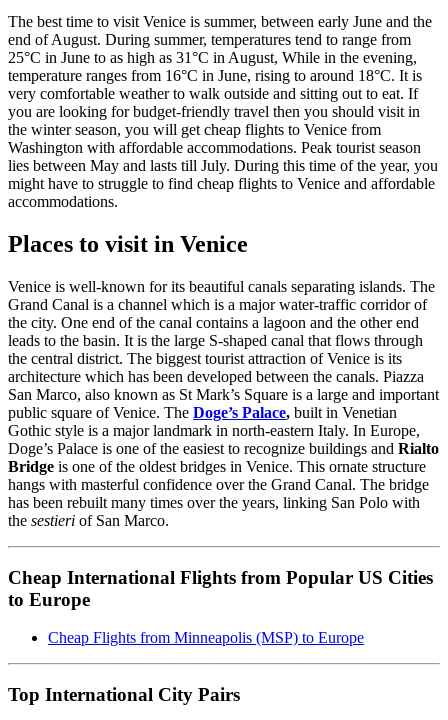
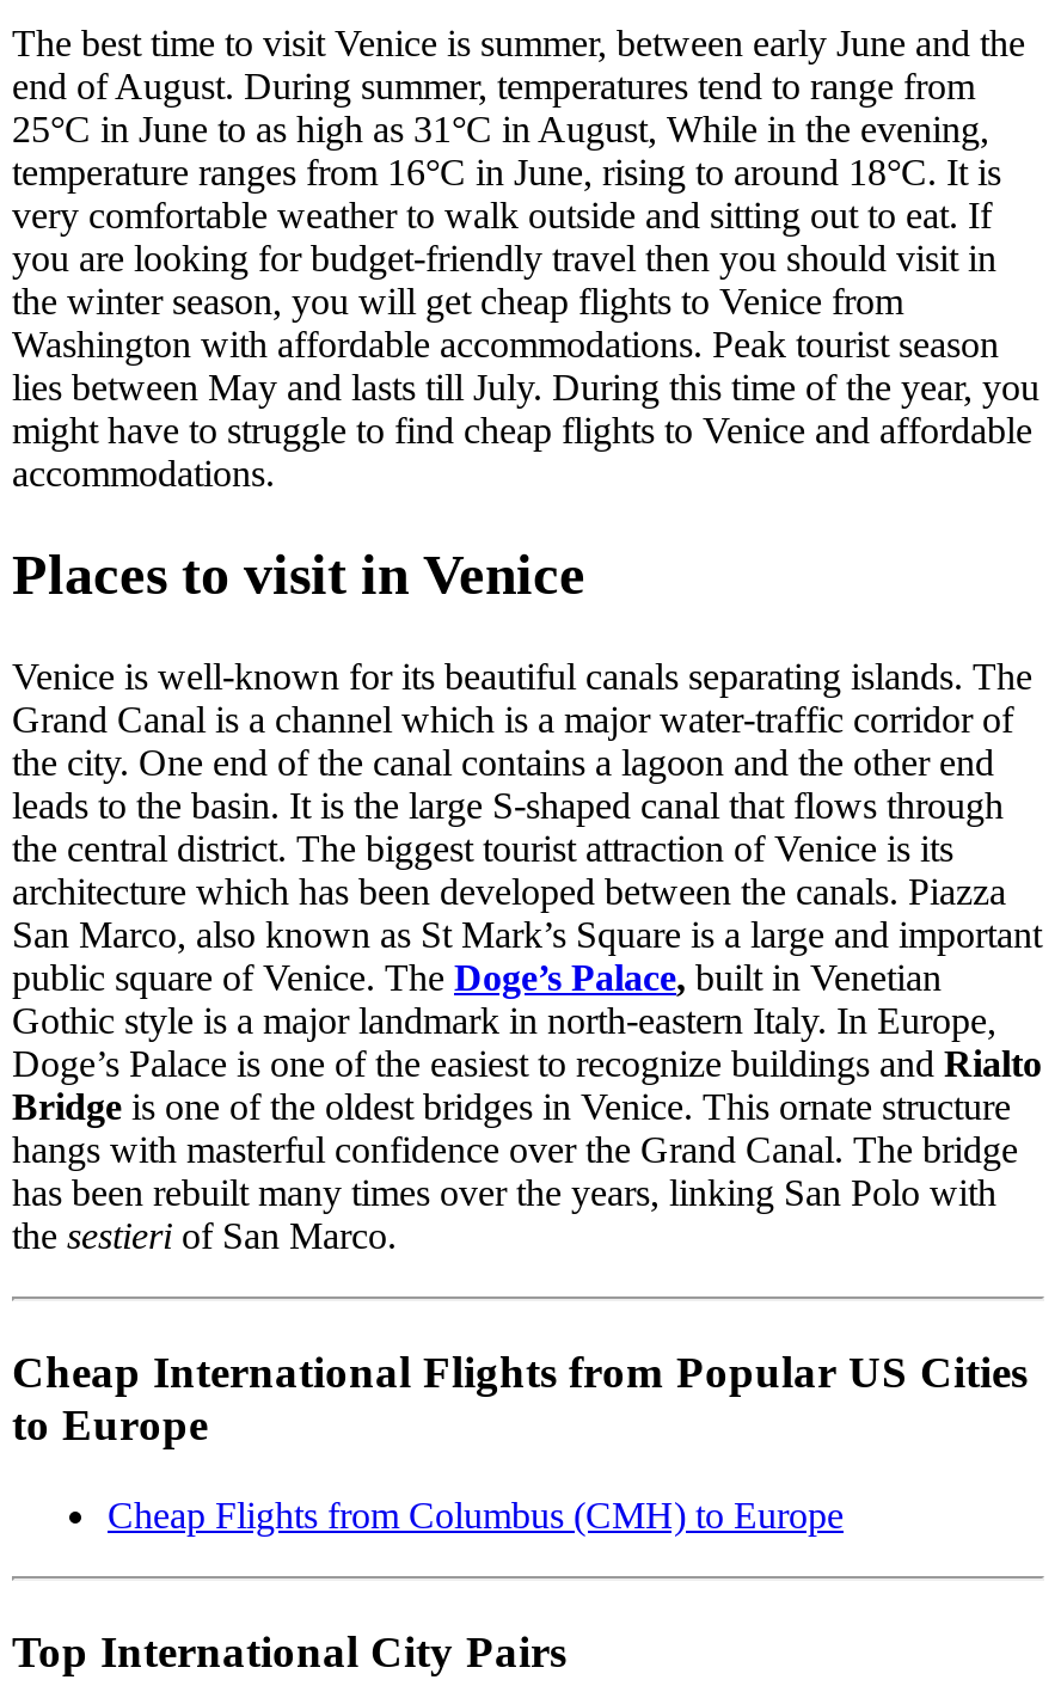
[48,629,364,646] Cheap Flights from Minneapolis (MSP) to Europe -> [108,1496,844,1536] Cheap Flights from Columbus (CMH) to Europe

